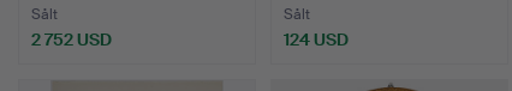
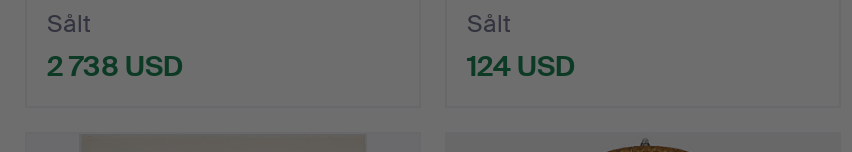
[31,29,112,50] 2 752 USD -> [47,48,183,84] 2 738 USD

